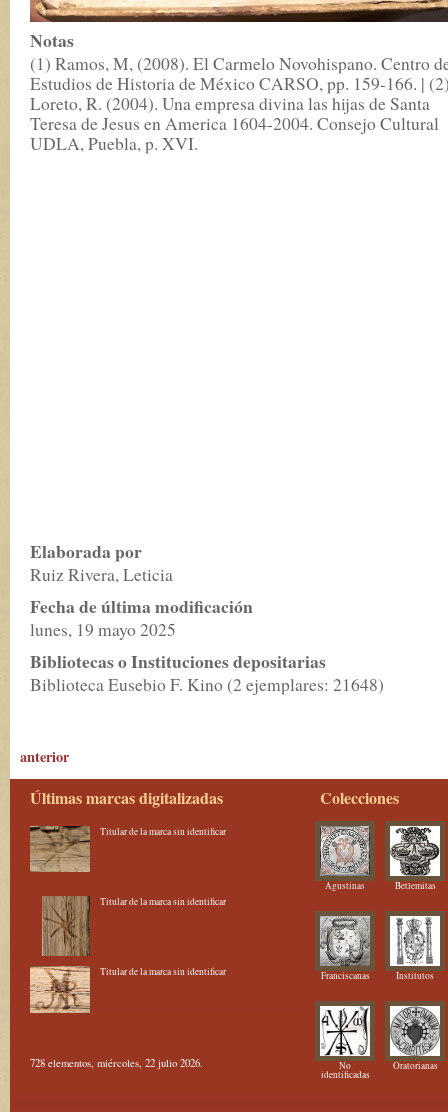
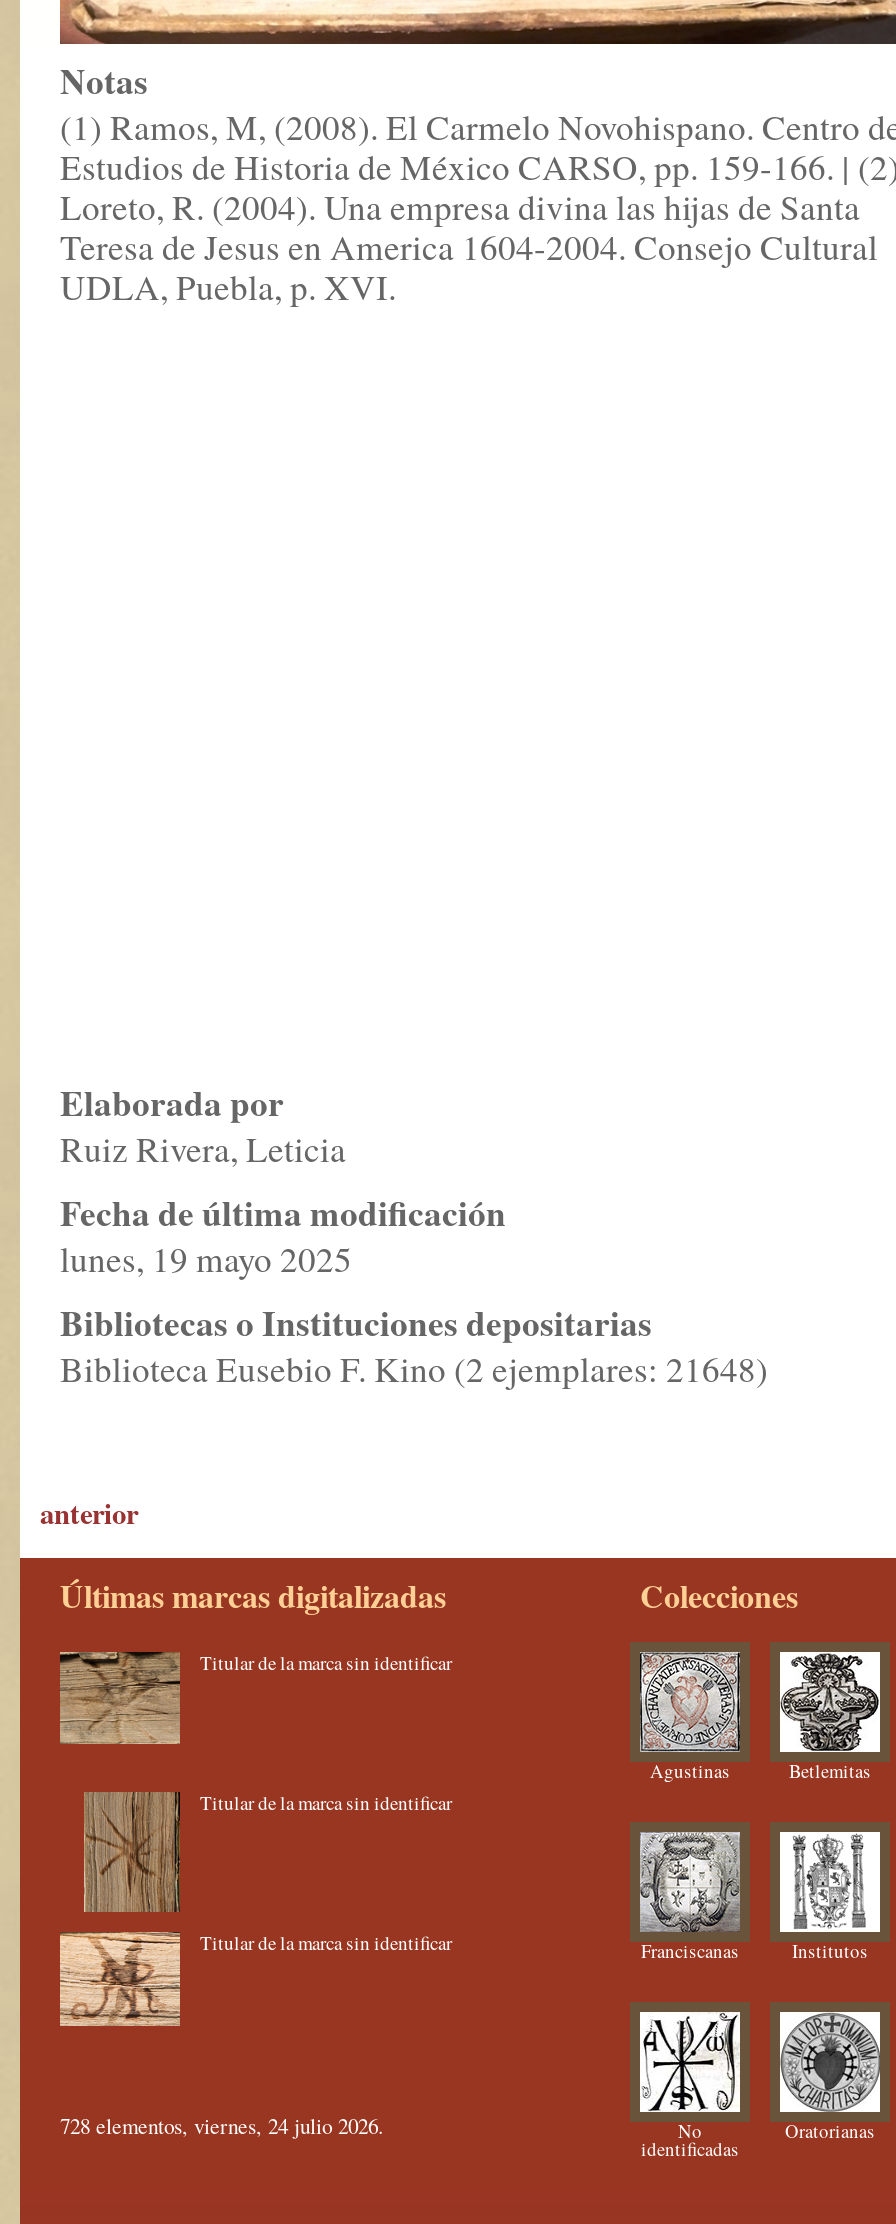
[30,1056,203,1070] 728 elementos, miércoles, 22 julio 2026. -> [60,2112,384,2140] 728 elementos, viernes, 24 julio 2026.

